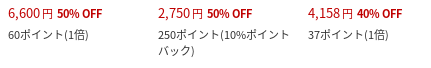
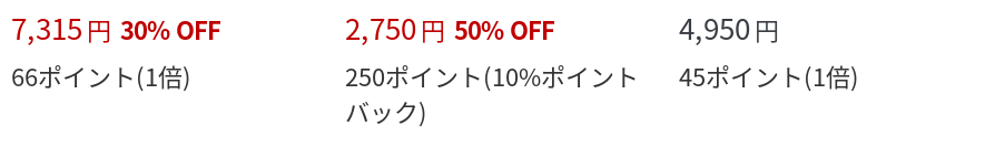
[8,3,102,22] 6,600 円 50% OFF -> [11,6,220,48] 7,315 円 30% OFF
[308,3,402,43] 4,158 円 40% OFF | 37ポイント(1倍) -> [679,6,859,94] 4,950 円 | 45ポイント(1倍)
[8,26,89,43] 60ポイント(1倍) -> [11,57,191,94] 66ポイント(1倍)

